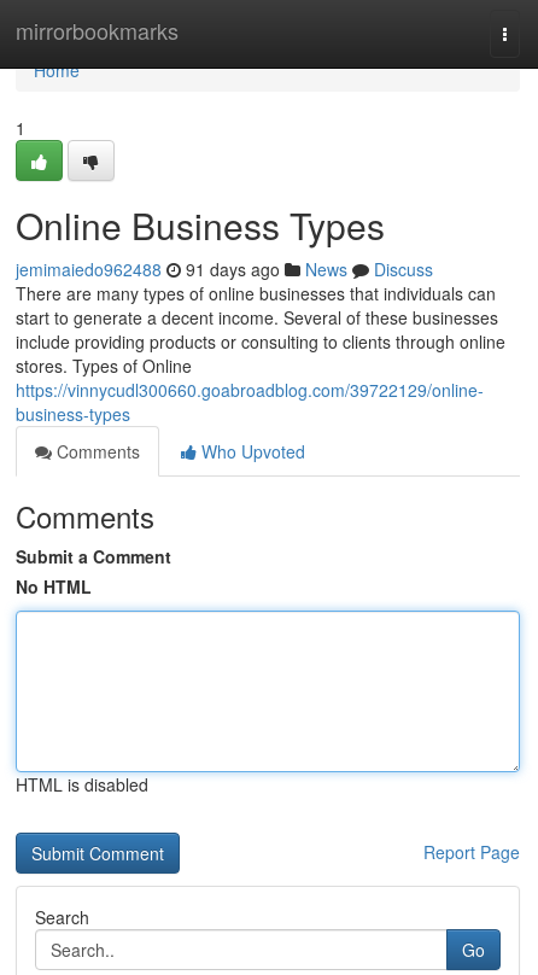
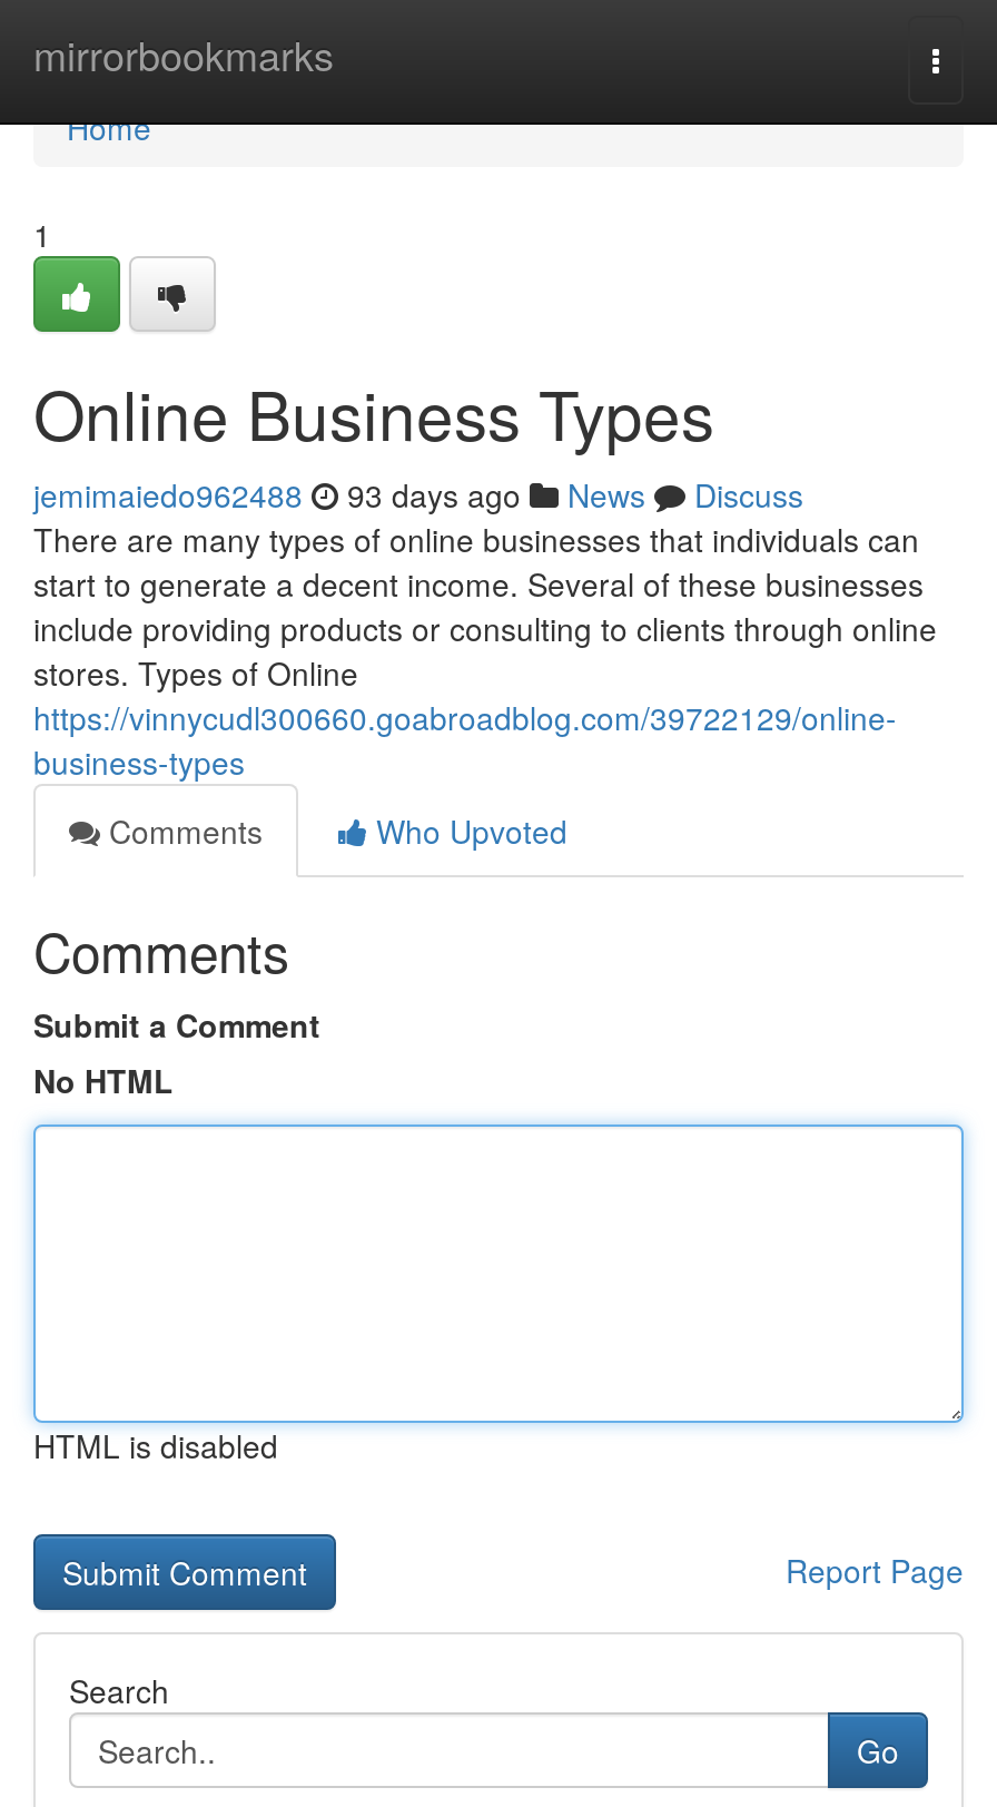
[16,257,433,281] jemimaiedo962488 91 days ago News Discuss -> [33,472,803,517] jemimaiedo962488 93 days ago News Discuss

